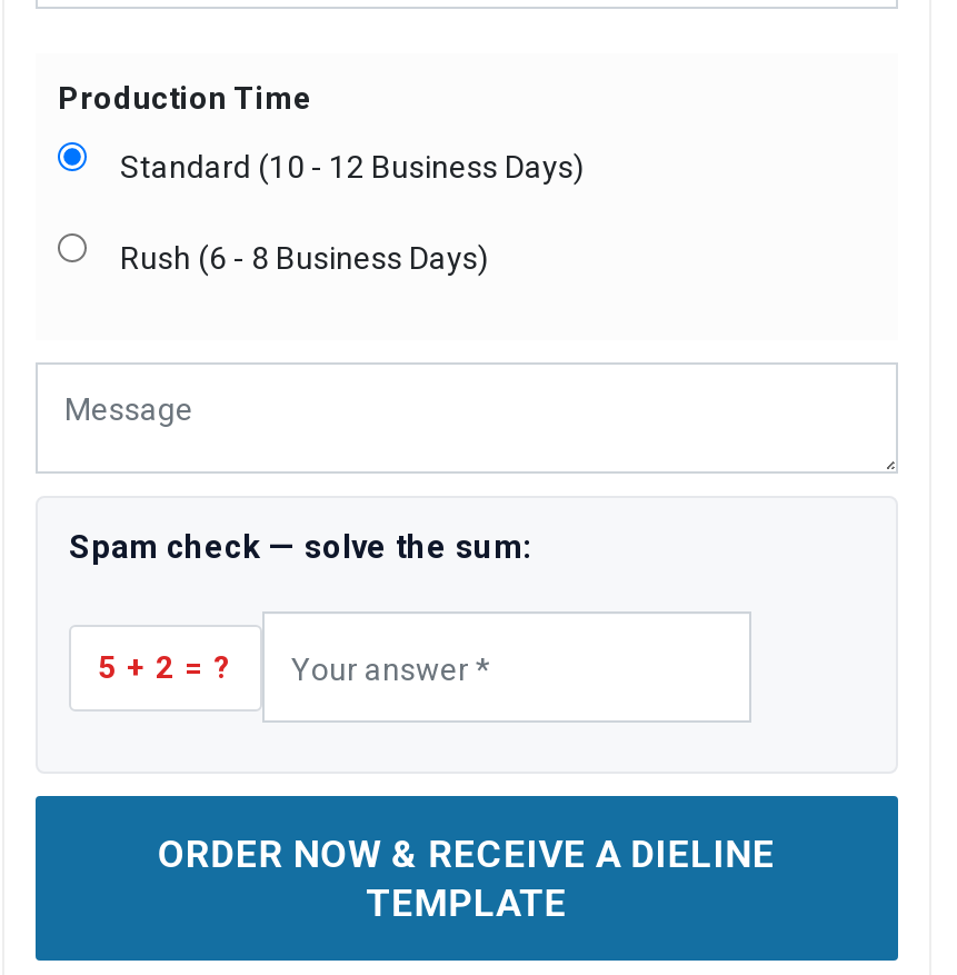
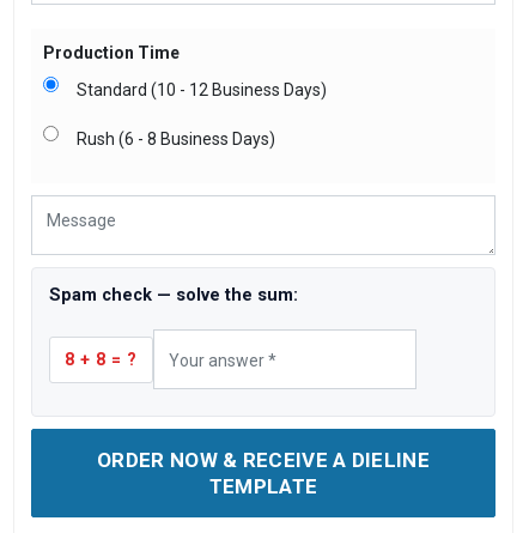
[98,649,233,684] 5 + 2 = ? -> [65,350,138,369] 8 + 8 = ?

